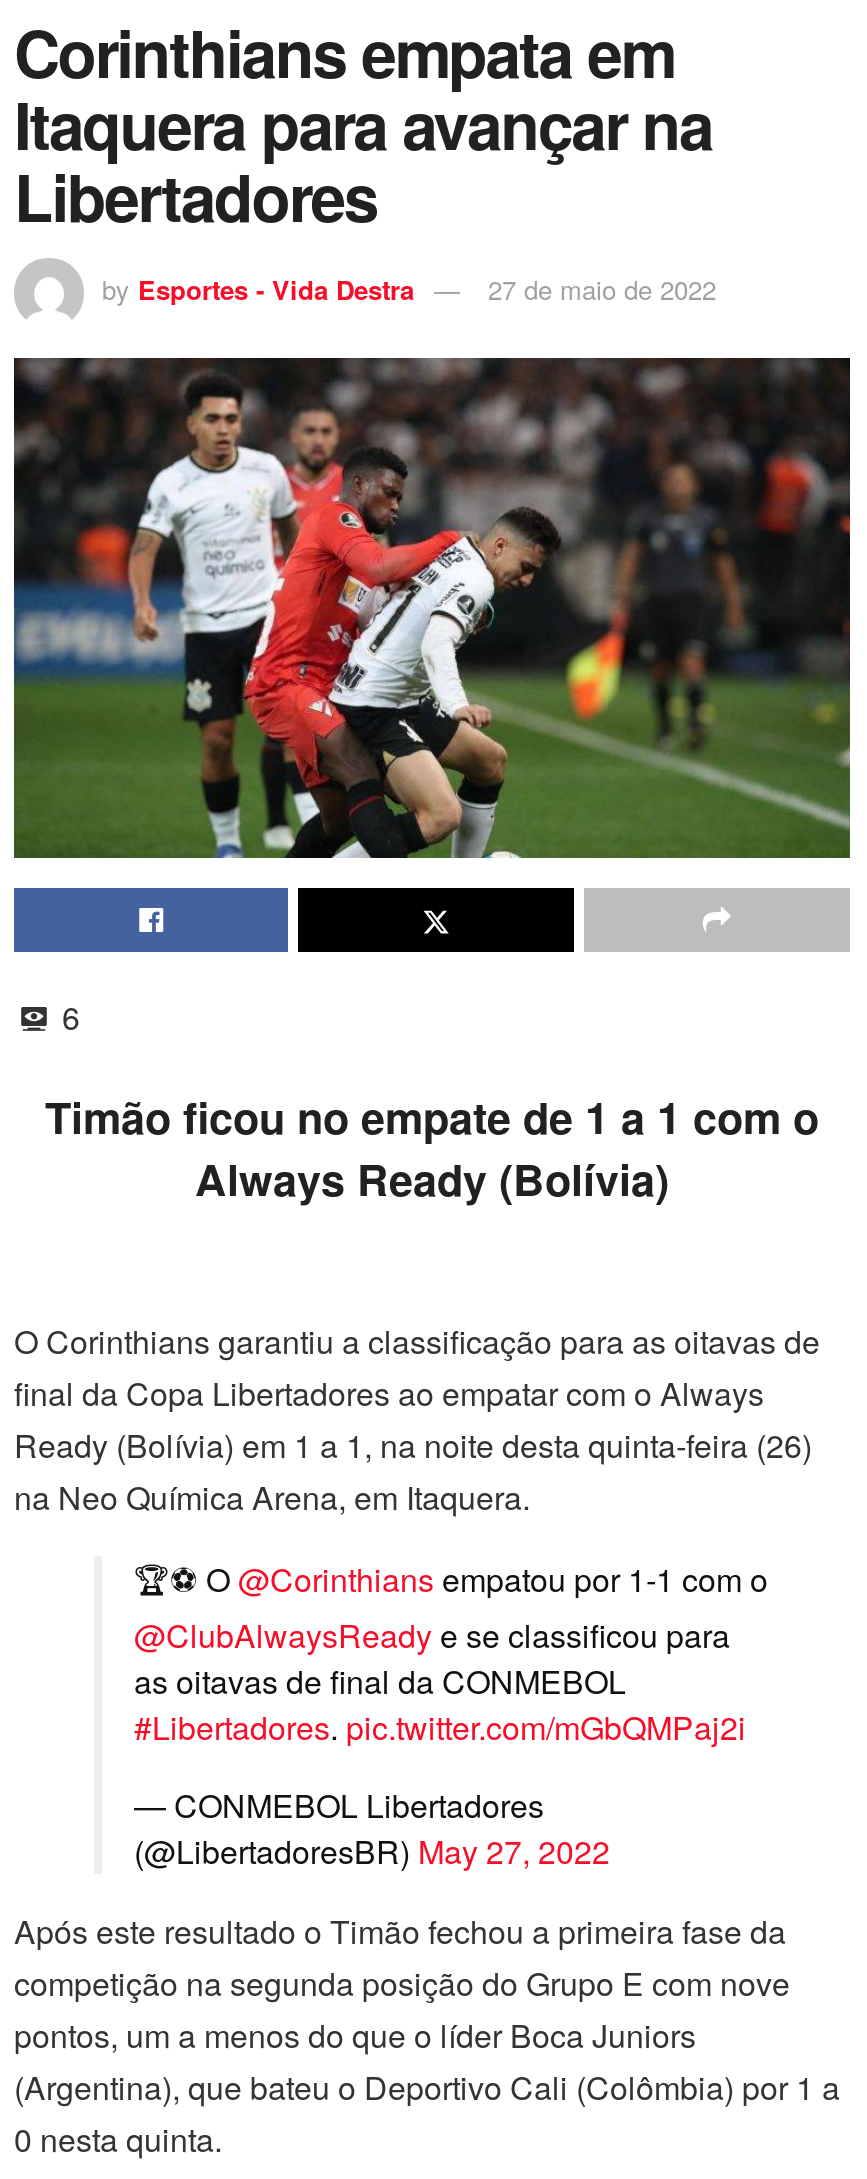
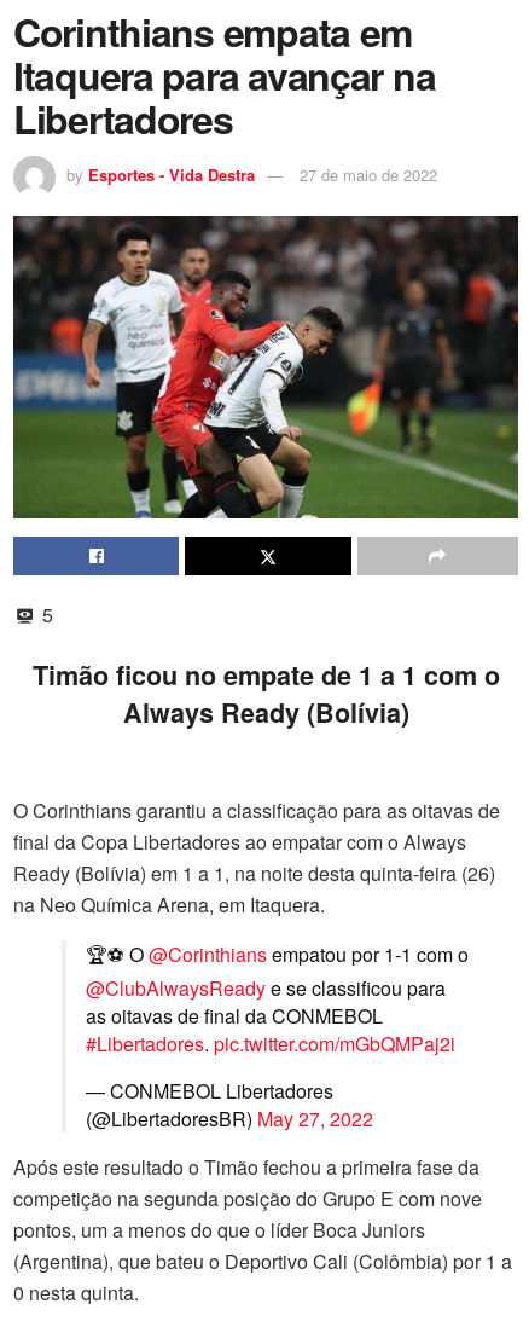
[62,994,80,1040] 6 -> [42,600,53,628] 5

